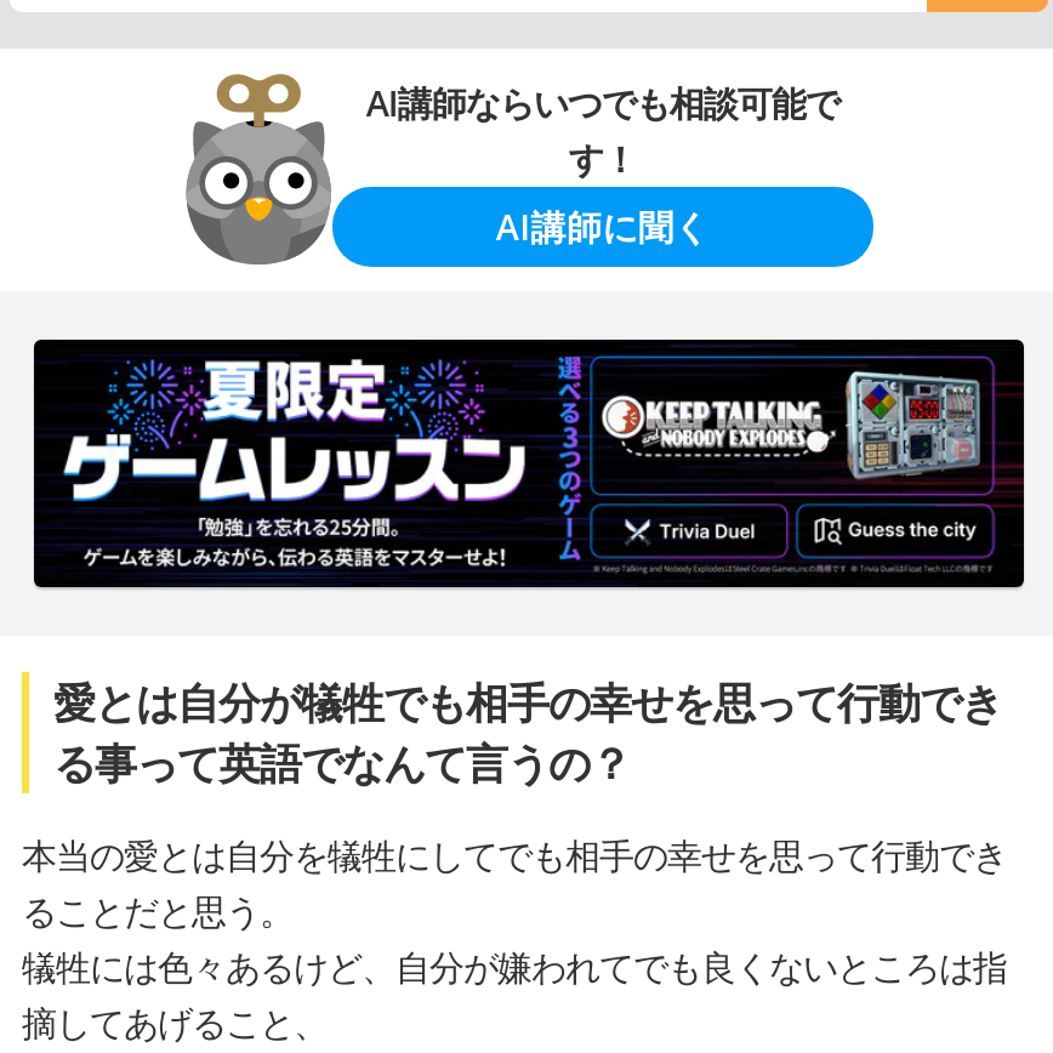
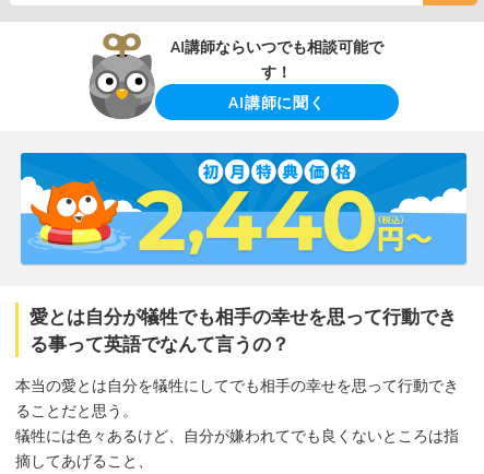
[32,337,1026,590] [image] -> [20,152,468,265] [image]

